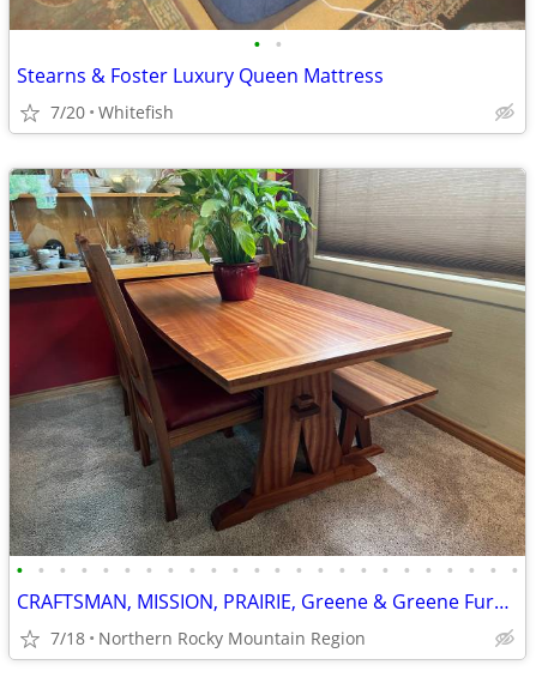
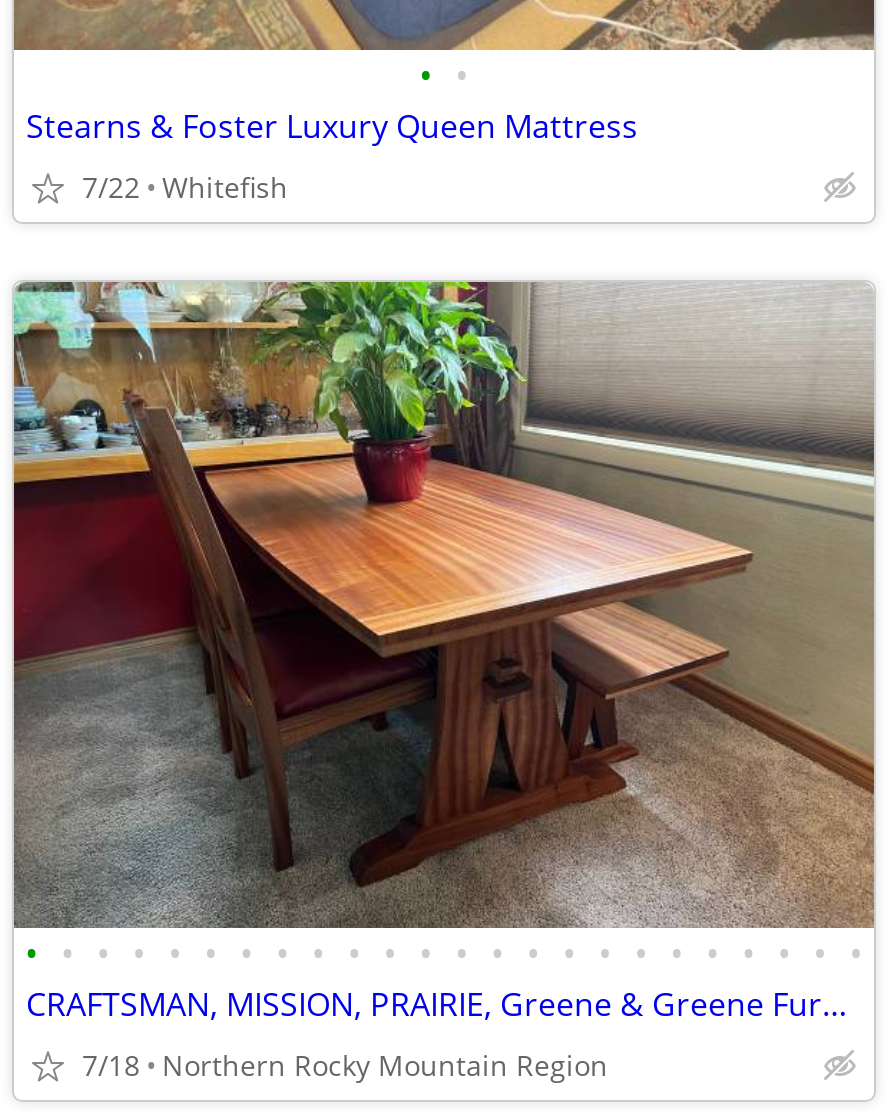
[50,101,174,123] 7/20 Whitefish -> [82,168,288,206] 7/22 Whitefish

